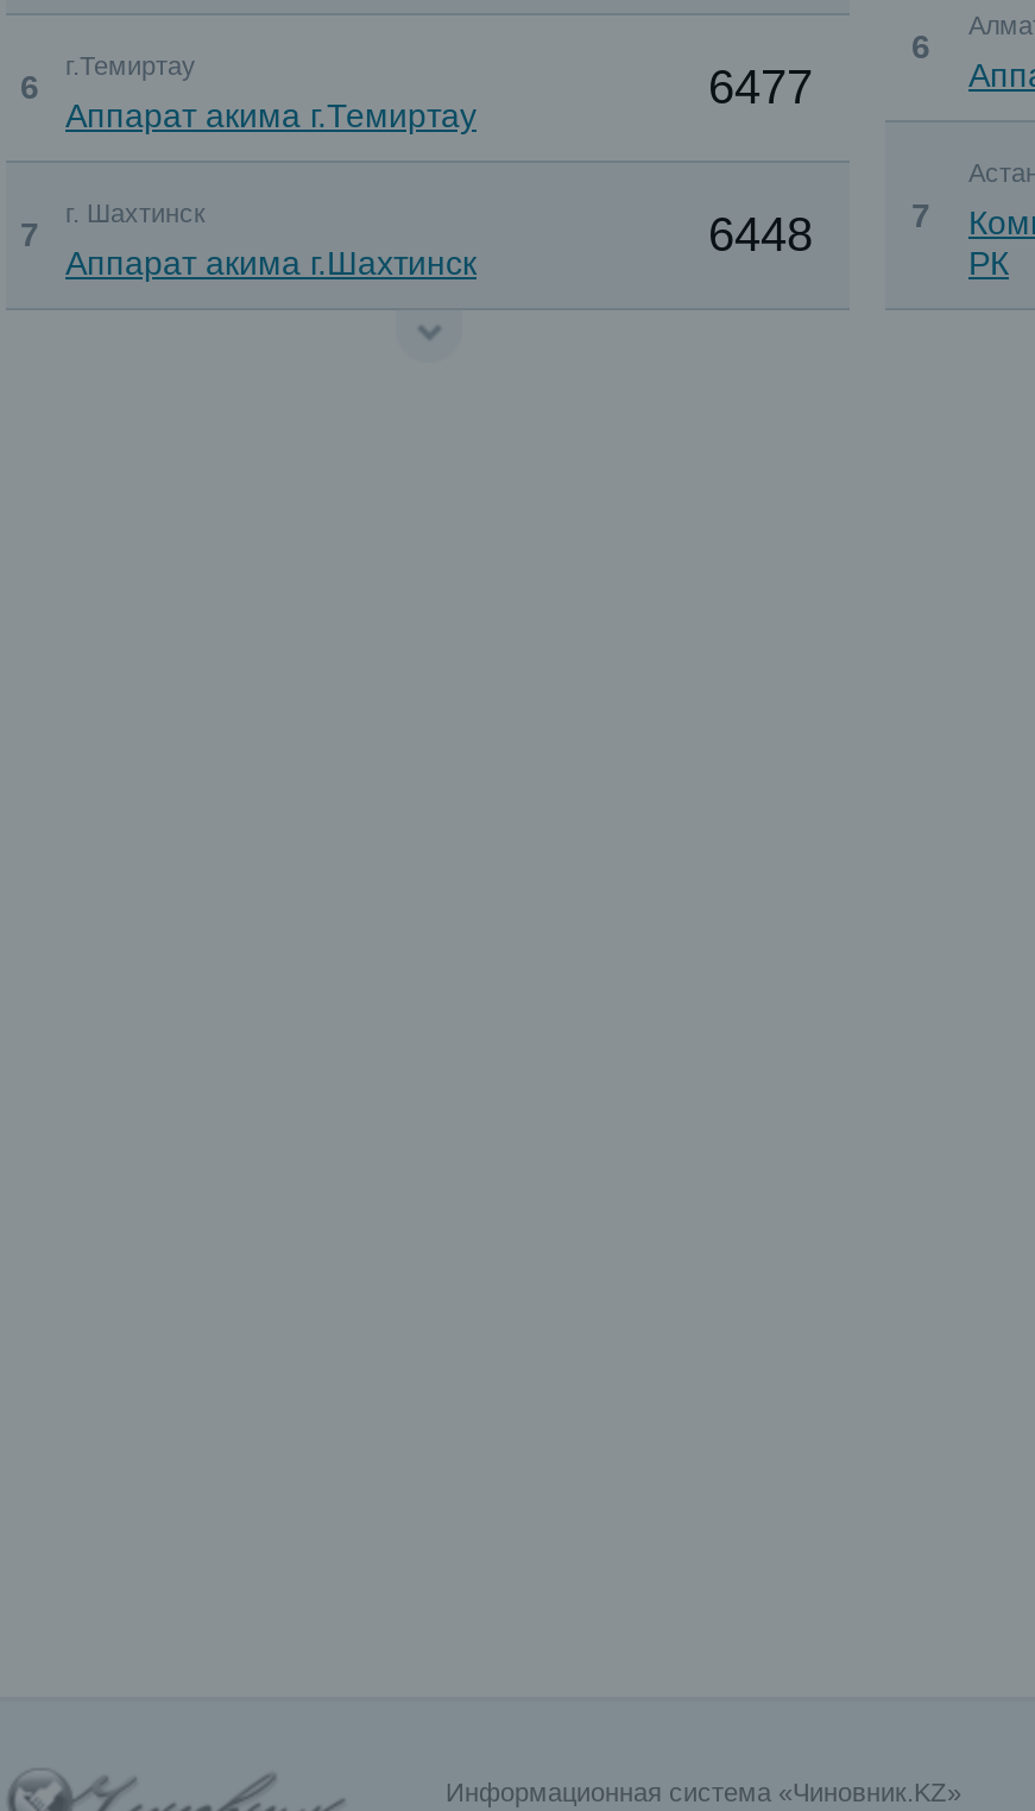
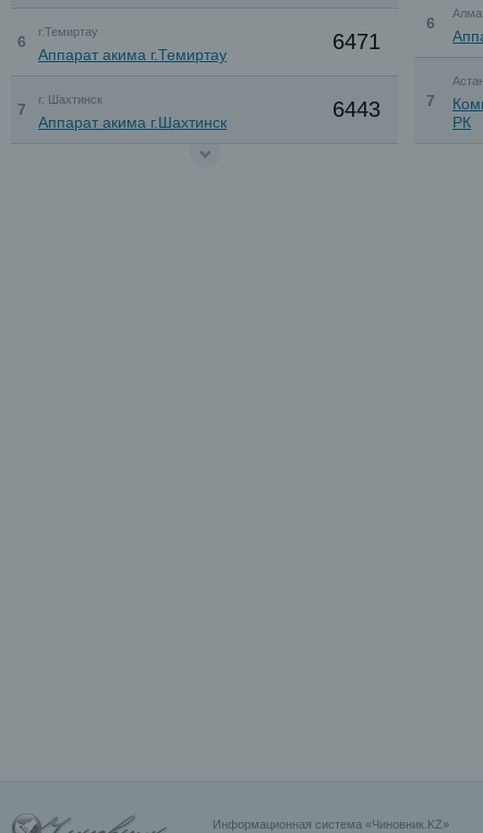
[708,61,813,113] 6477 -> [333,29,381,53] 6471
[708,208,813,260] 6448 -> [333,97,381,121] 6443

